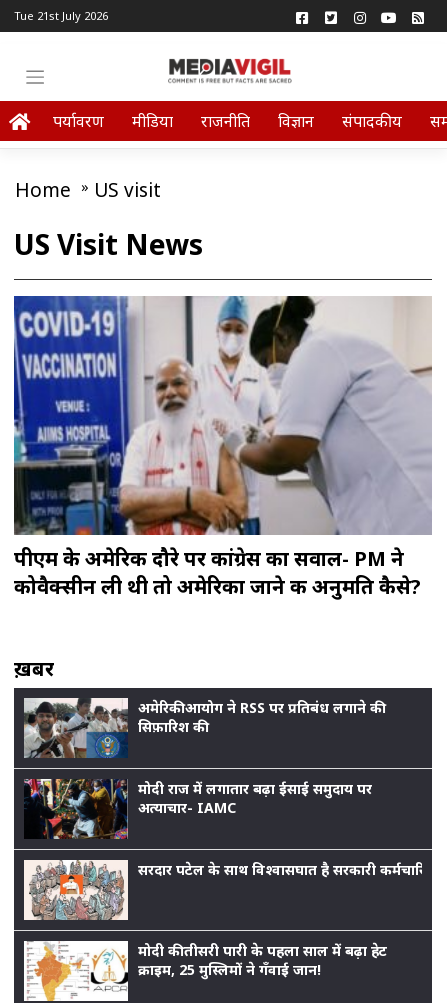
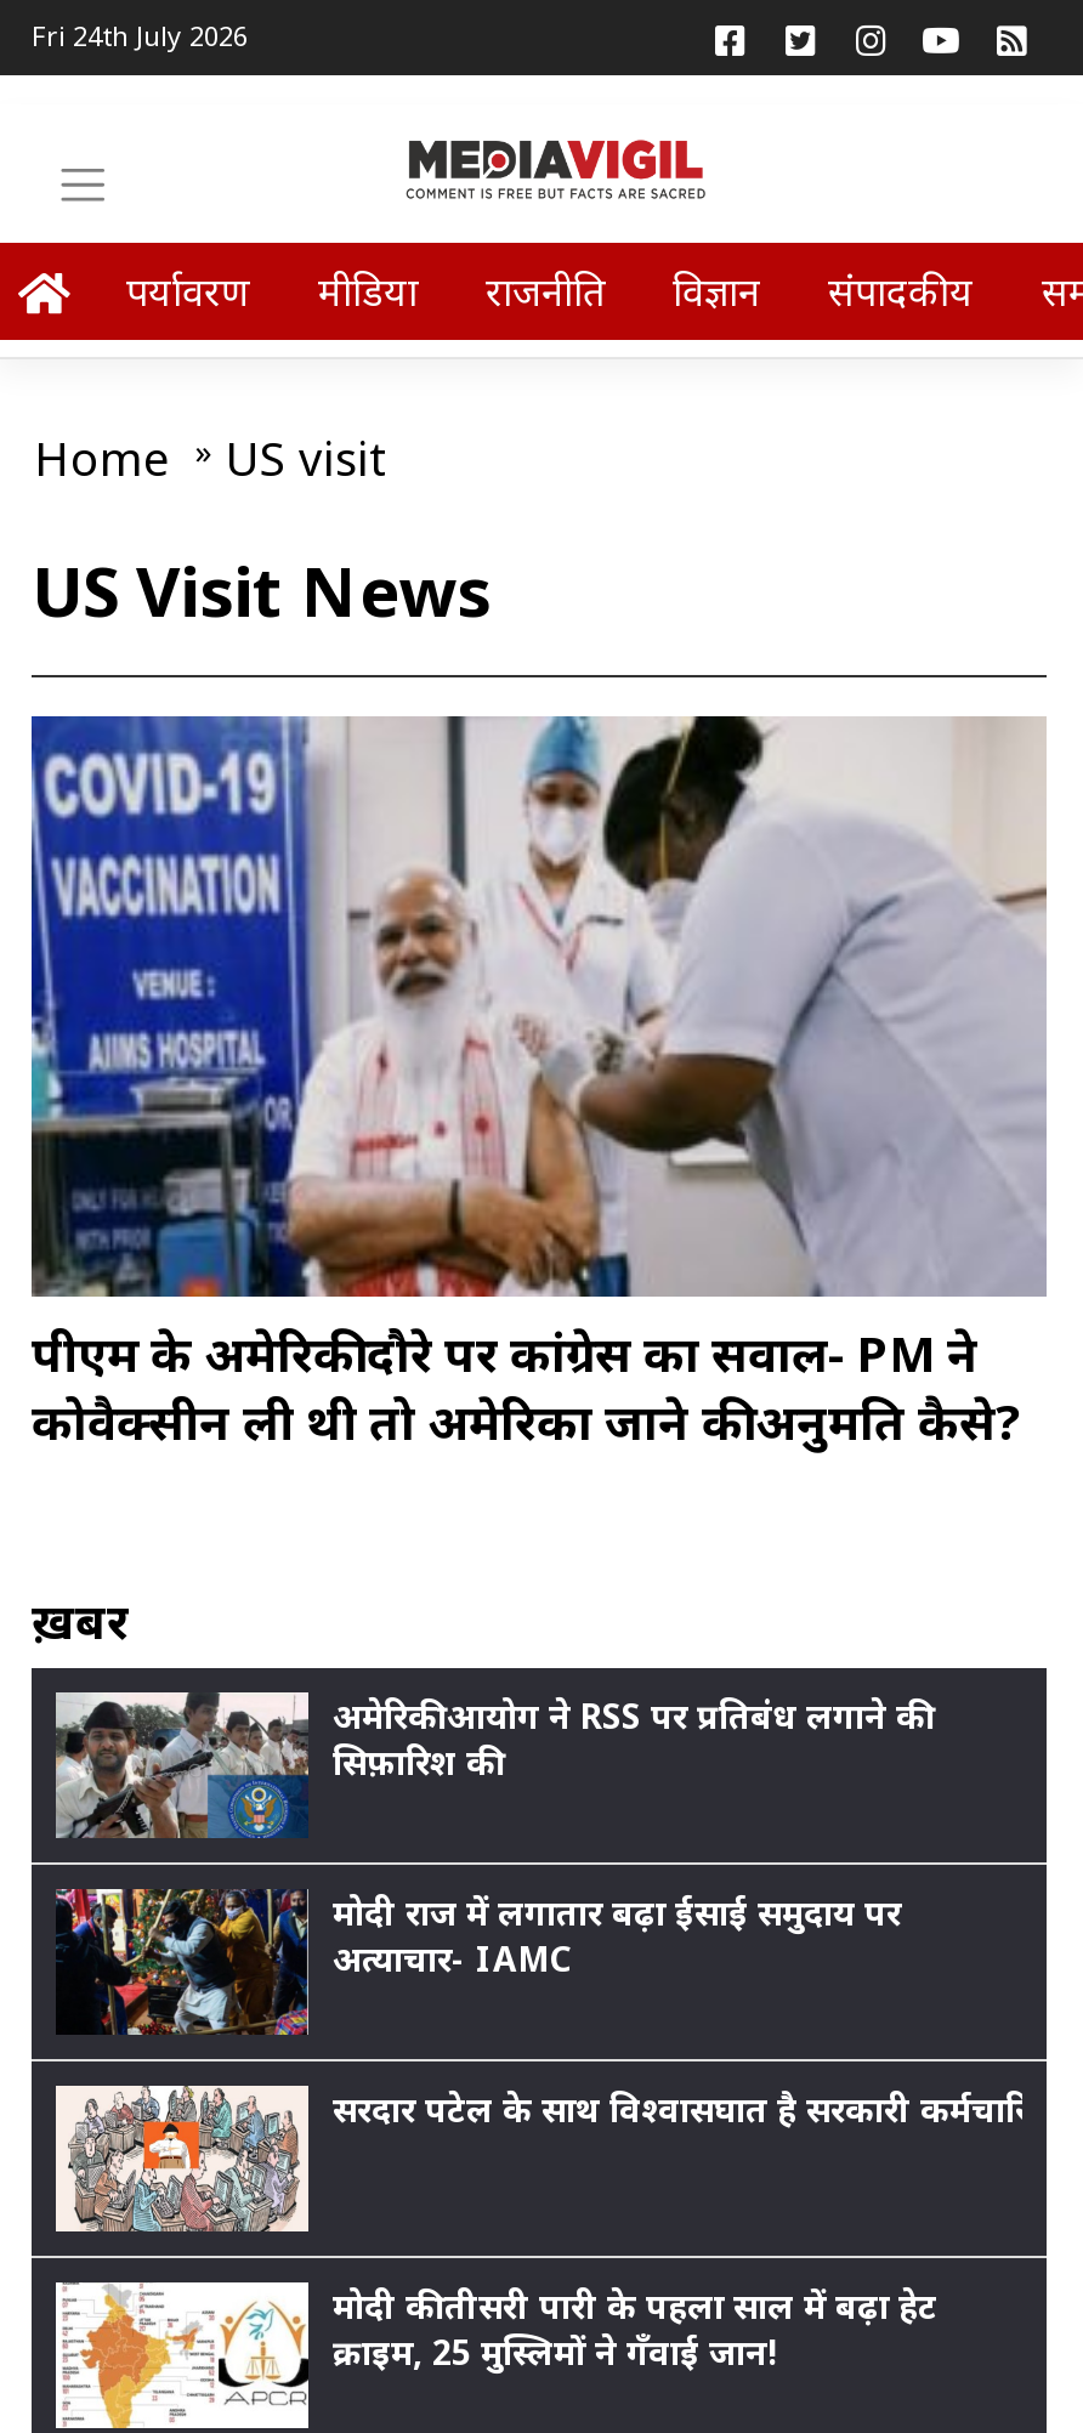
[14,8,108,23] Tue 21st July 2026 -> [32,17,248,53] Fri 24th July 2026

